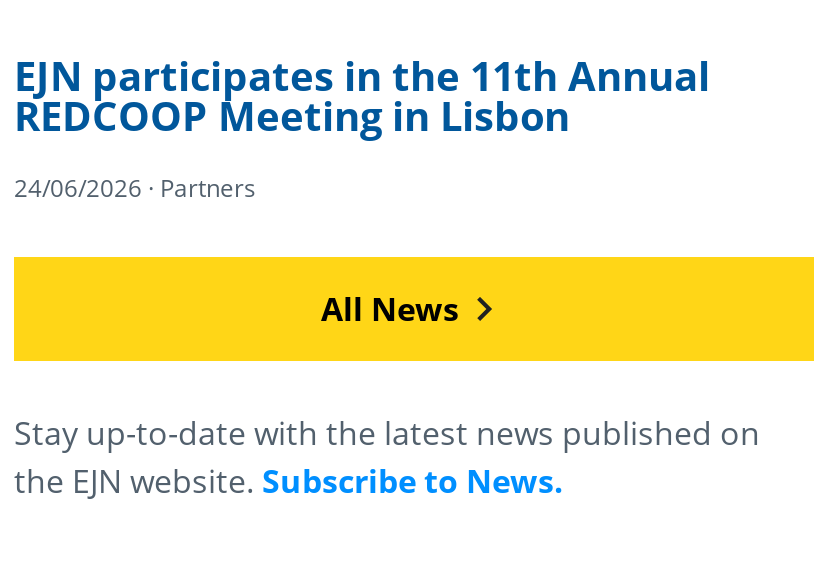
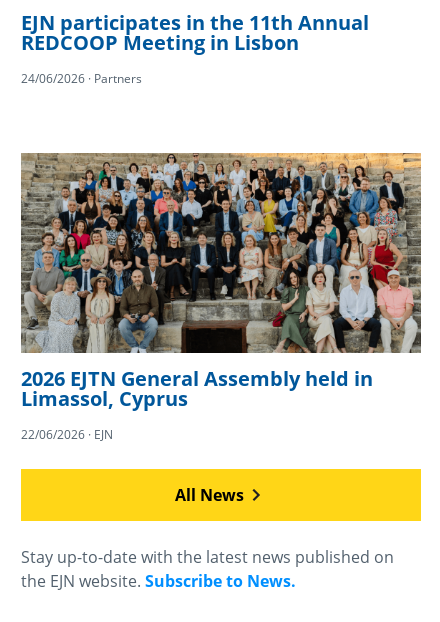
none -> [20,152,422,443] [image] | 2026 EJTN General Assembly held in | Limassol, Cyprus | 22/06/2026 · EJN

